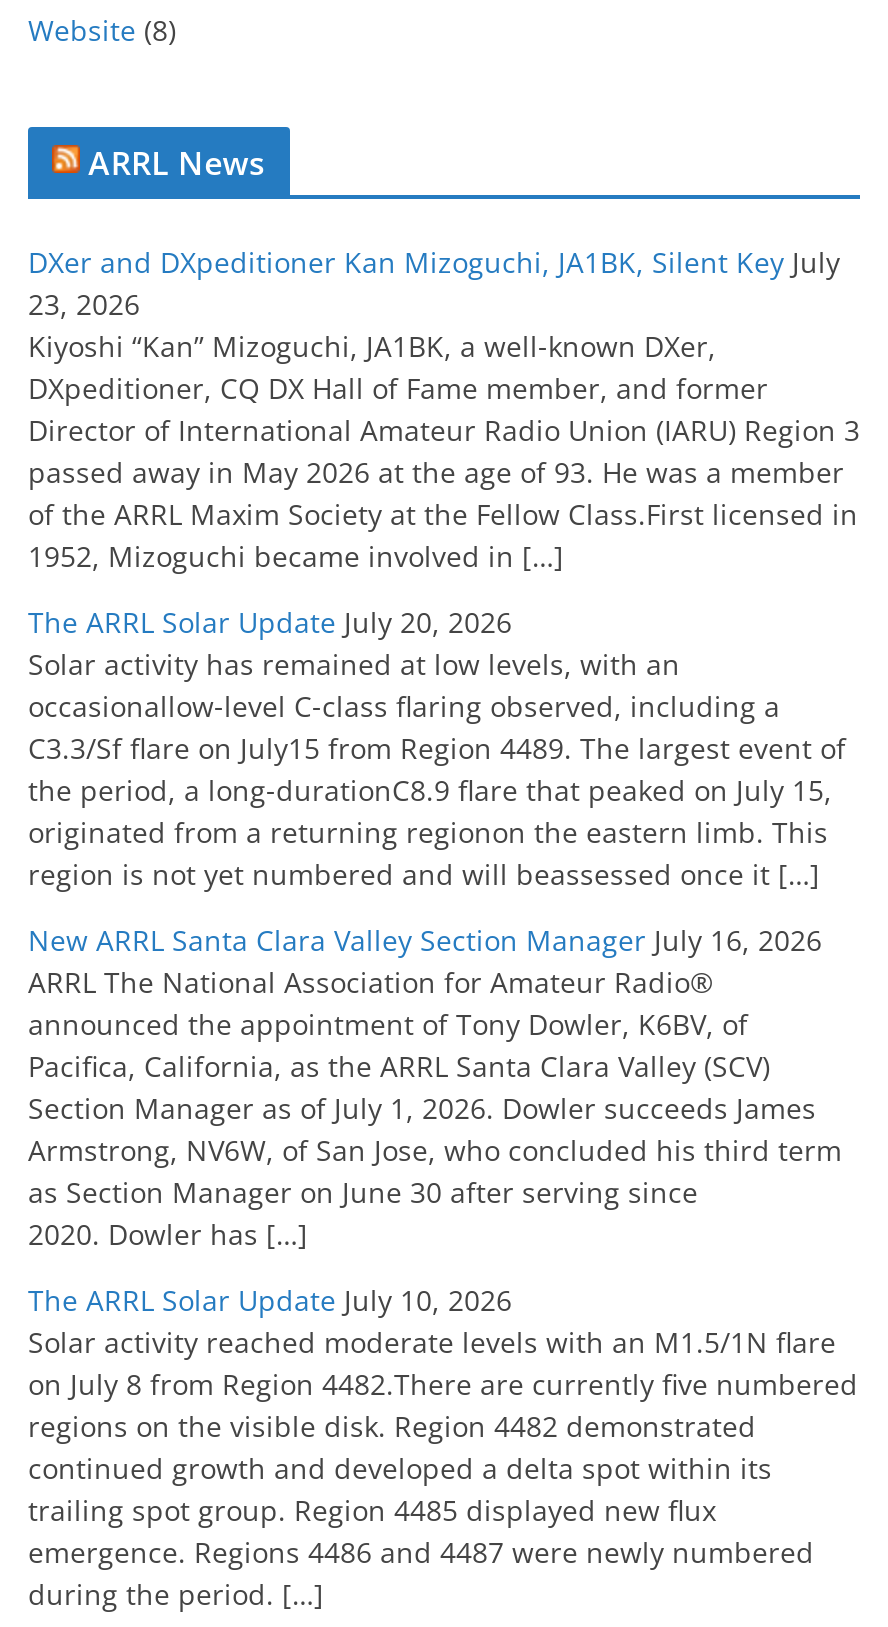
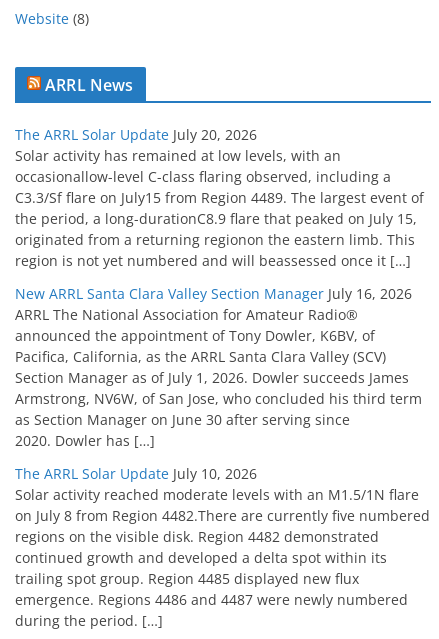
[28,243,860,575] DXer and DXpeditioner Kan Mizoguchi, JA1BK, Silent Key July | 23, 2026 | Kiyoshi “Kan” Mizoguchi, JA1BK, a well-known DXer, | DXpeditioner, CQ DX Hall of Fame member, and former | Director of International Amateur Radio Union (IARU) Region 3 | passed away in May 2026 at the age of 93. He was a member | of the ARRL Maxim Society at the Fellow Class.First licensed in | 1952, Mizoguchi became involved in […] -> none

